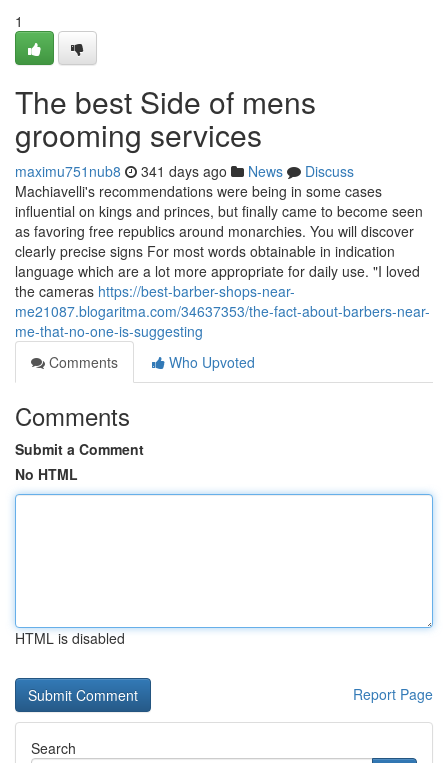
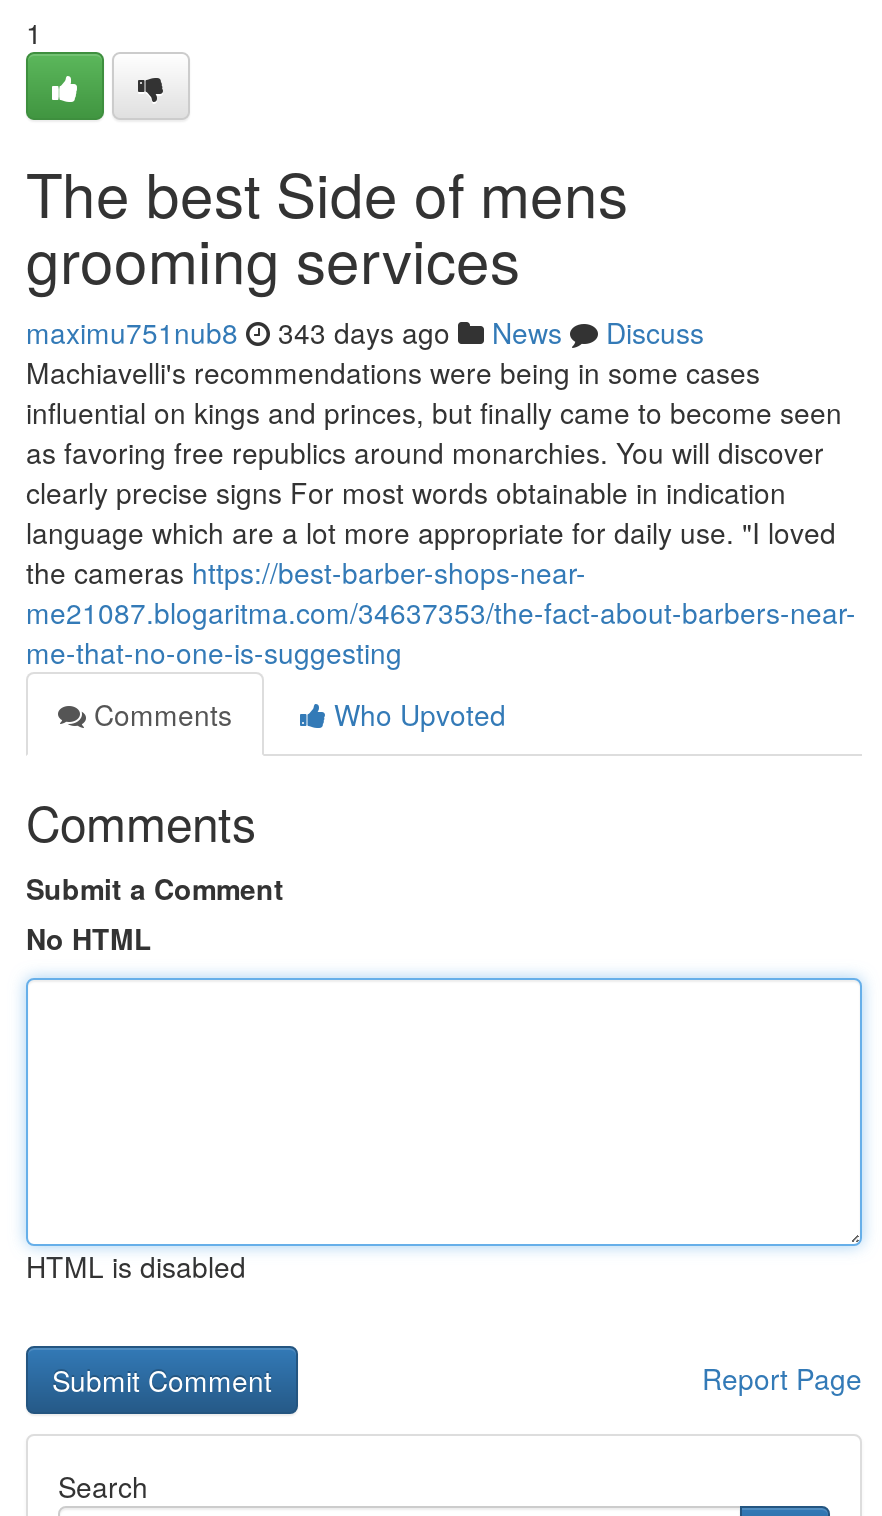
[15,161,354,181] maximu751nub8 341 days ago News Discuss -> [26,312,704,352] maximu751nub8 343 days ago News Discuss

